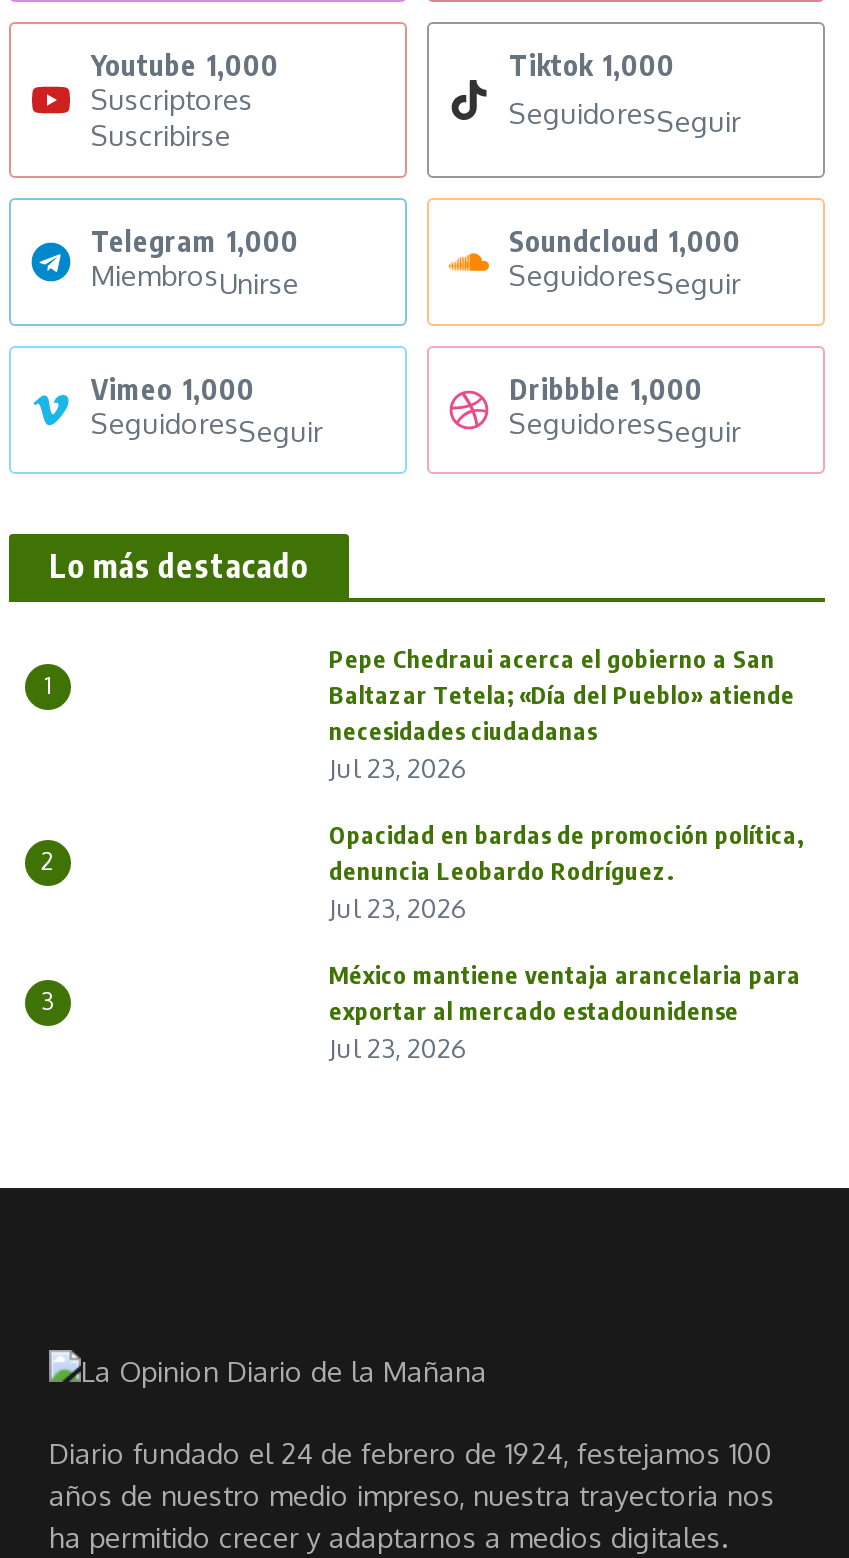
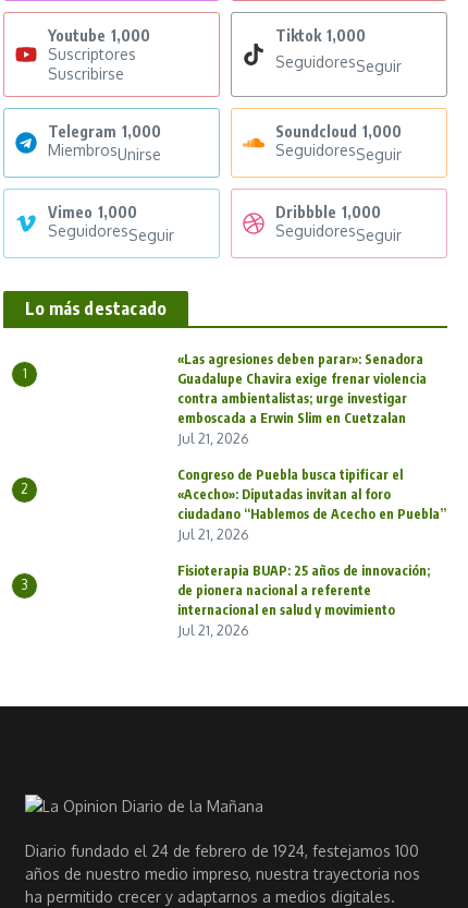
[329,644,795,784] Pepe Chedraui acerca el gobierno a San | Baltazar Tetela; «Día del Pueblo» atiende | necesidades ciudadanas | Jul 23, 2026 -> [177,351,427,447] «Las agresiones deben parar»: Senadora | Guadalupe Chavira exige frenar violencia | contra ambientalistas; urge investigar | emboscada a Erwin Slim en Cuetzalan | Jul 21, 2026
[329,820,803,924] Opacidad en bardas de promoción política, | denuncia Leobardo Rodríguez. | Jul 23, 2026 -> [177,467,446,543] Congreso de Puebla busca tipificar el | «Acecho»: Diputadas invitan al foro | ciudadano “Hablemos de Acecho en Puebla” | Jul 21, 2026
[329,960,801,1064] México mantiene ventaja arancelaria para | exportar al mercado estadounidense | Jul 23, 2026 -> [177,562,430,639] Fisioterapia BUAP: 25 años de innovación; | de pionera nacional a referente | internacional en salud y movimiento | Jul 21, 2026

